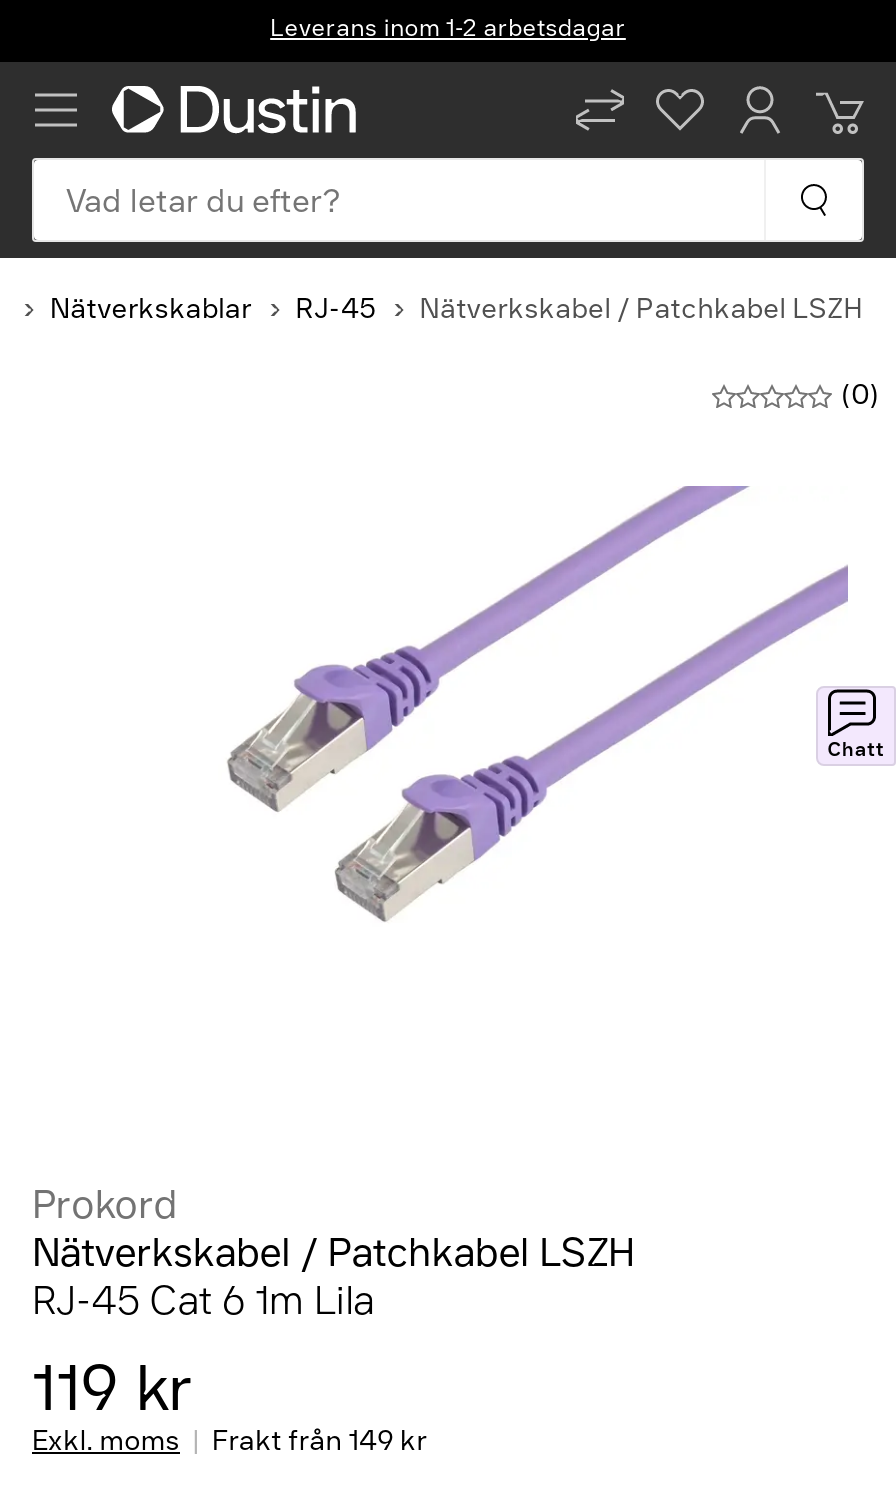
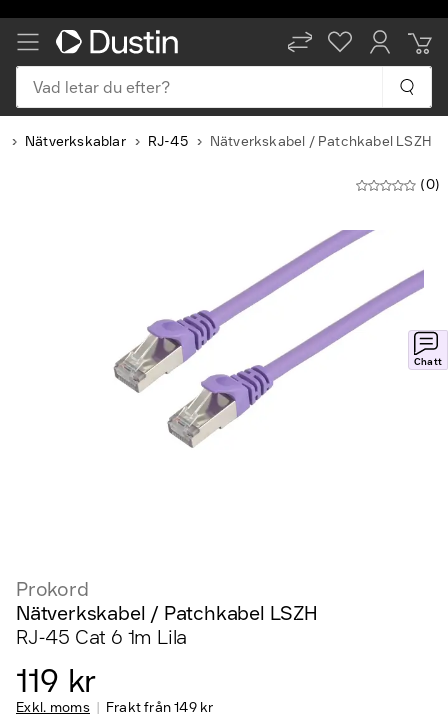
[270,14,626,42] Leverans inom 1-2 arbetsdagar -> none

